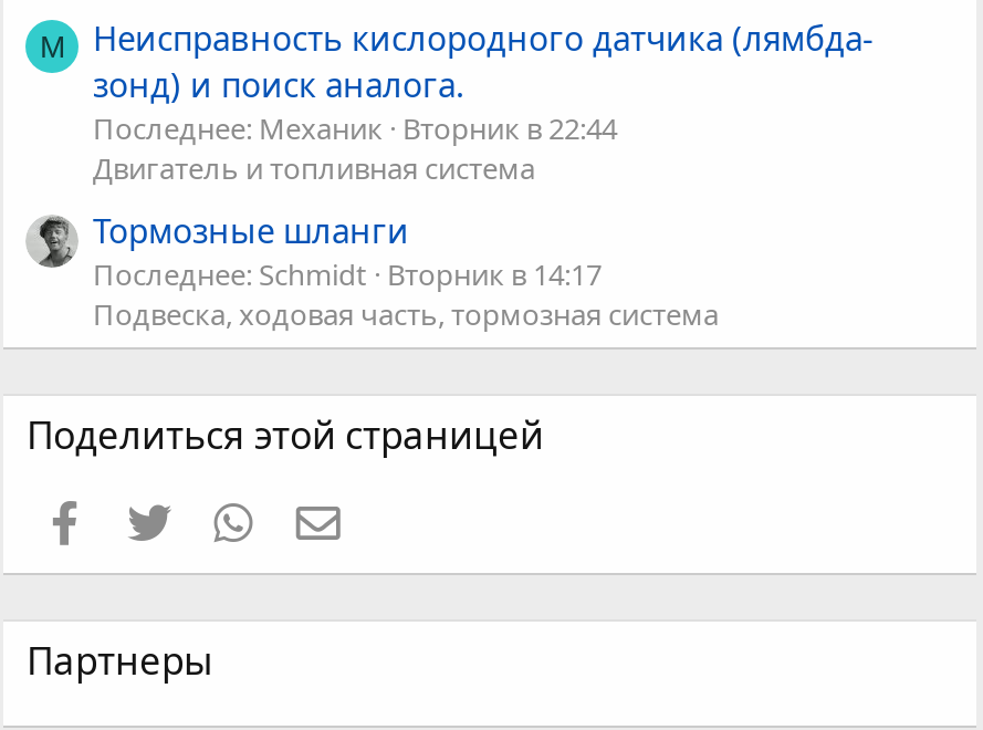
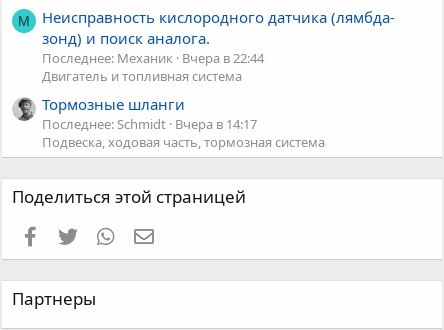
[93,107,617,147] Последнее: Механик Вторник в 22:44 -> [42,48,264,66] Последнее: Механик Вчера в 22:44
[93,254,602,294] Последнее: Schmidt Вторник в 14:17 -> [42,115,257,133] Последнее: Schmidt Вчера в 14:17

